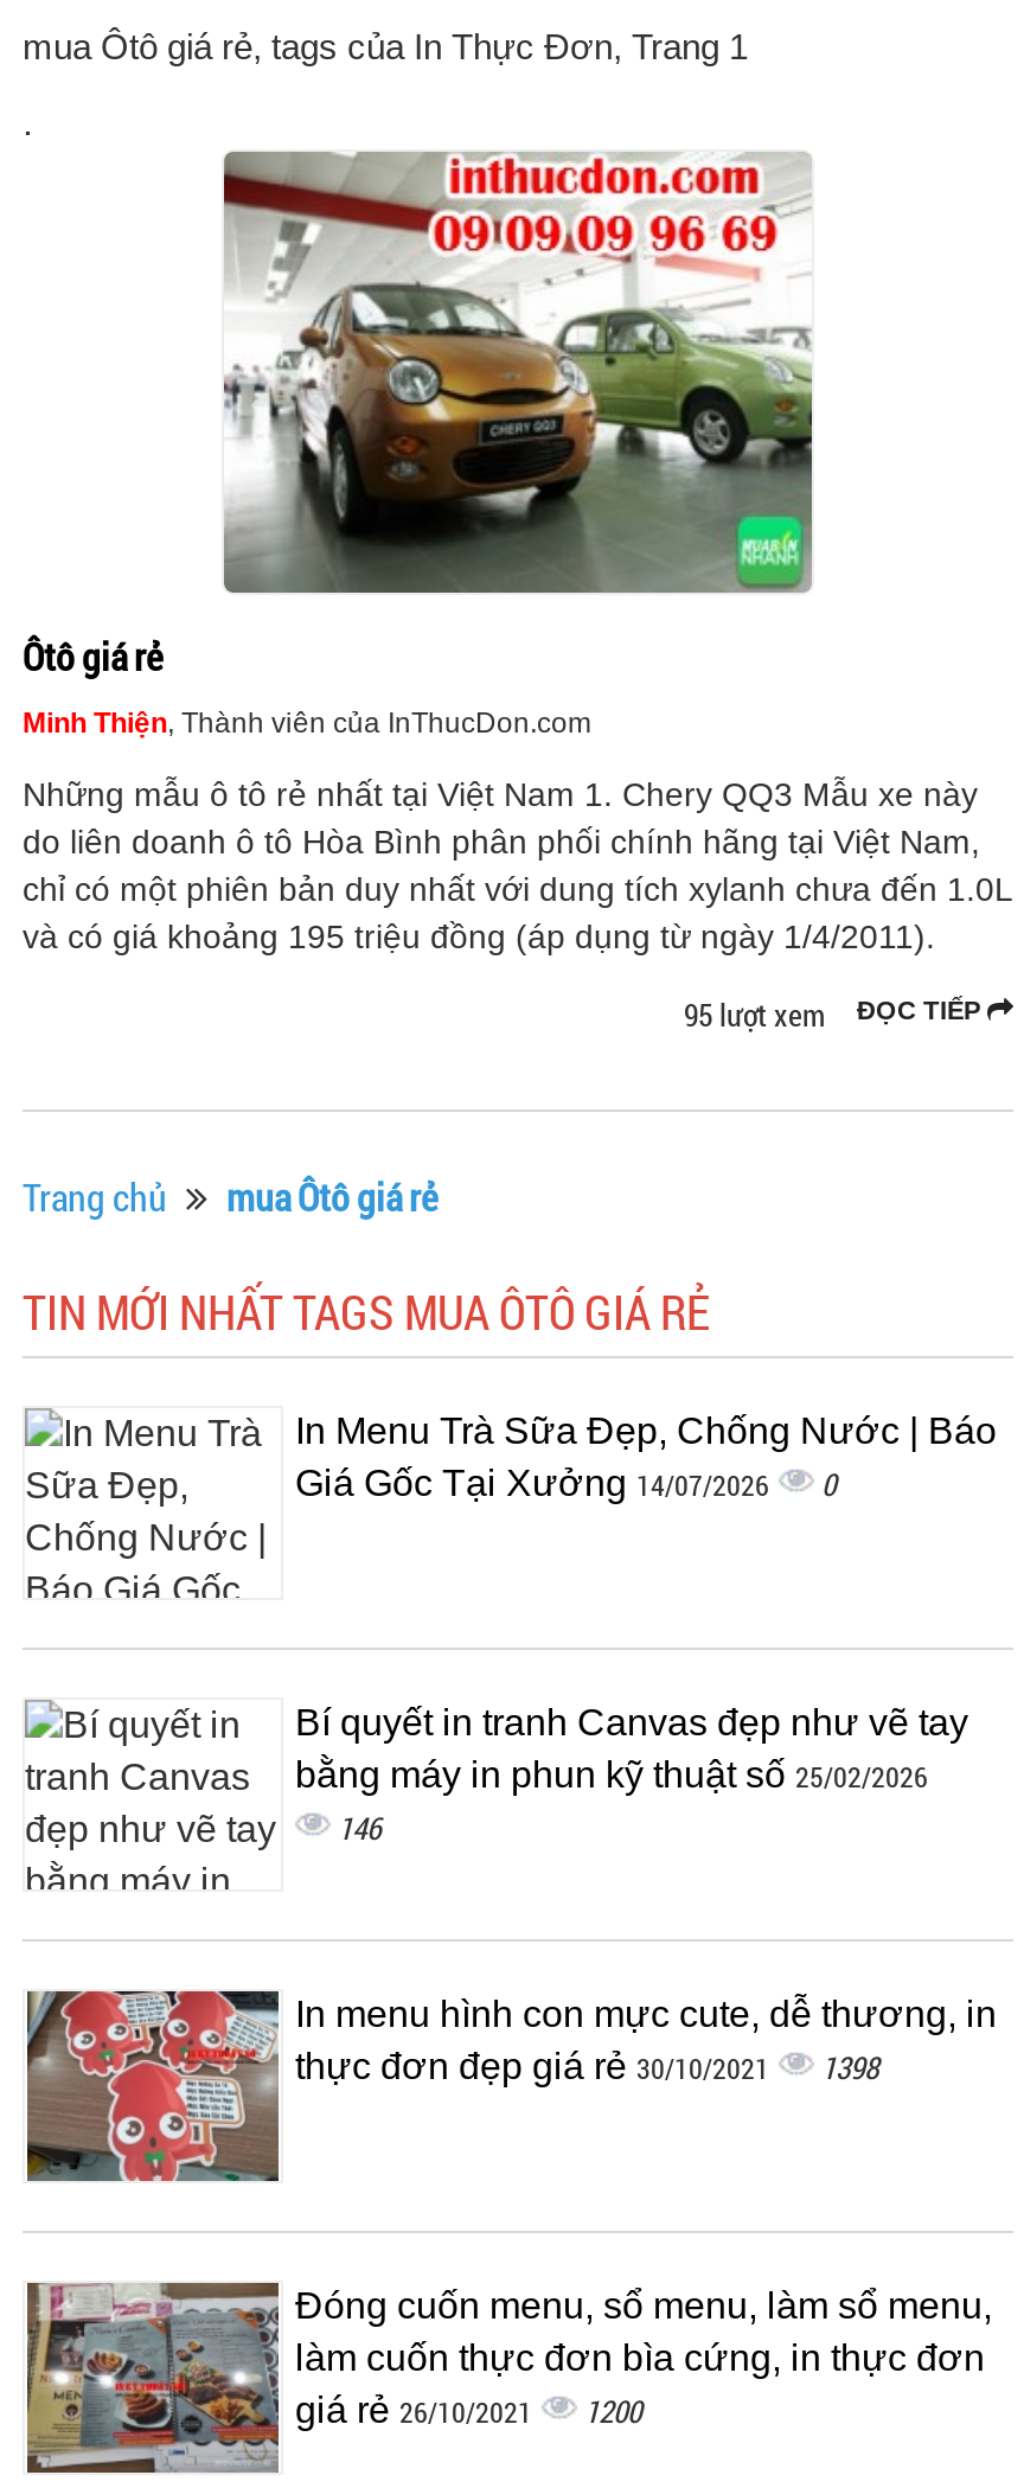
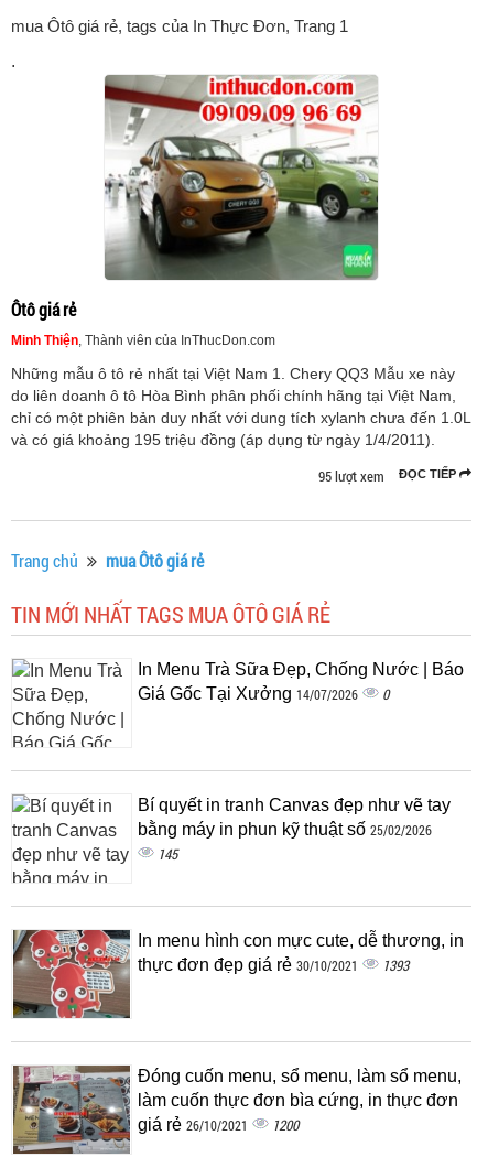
[338,1806,380,1849] 146 -> [158,844,177,864] 145
[295,2046,878,2089] thực đơn đẹp giá rẻ 30/10/2021 1398 -> [138,955,409,975] thực đơn đẹp giá rẻ 30/10/2021 1393

